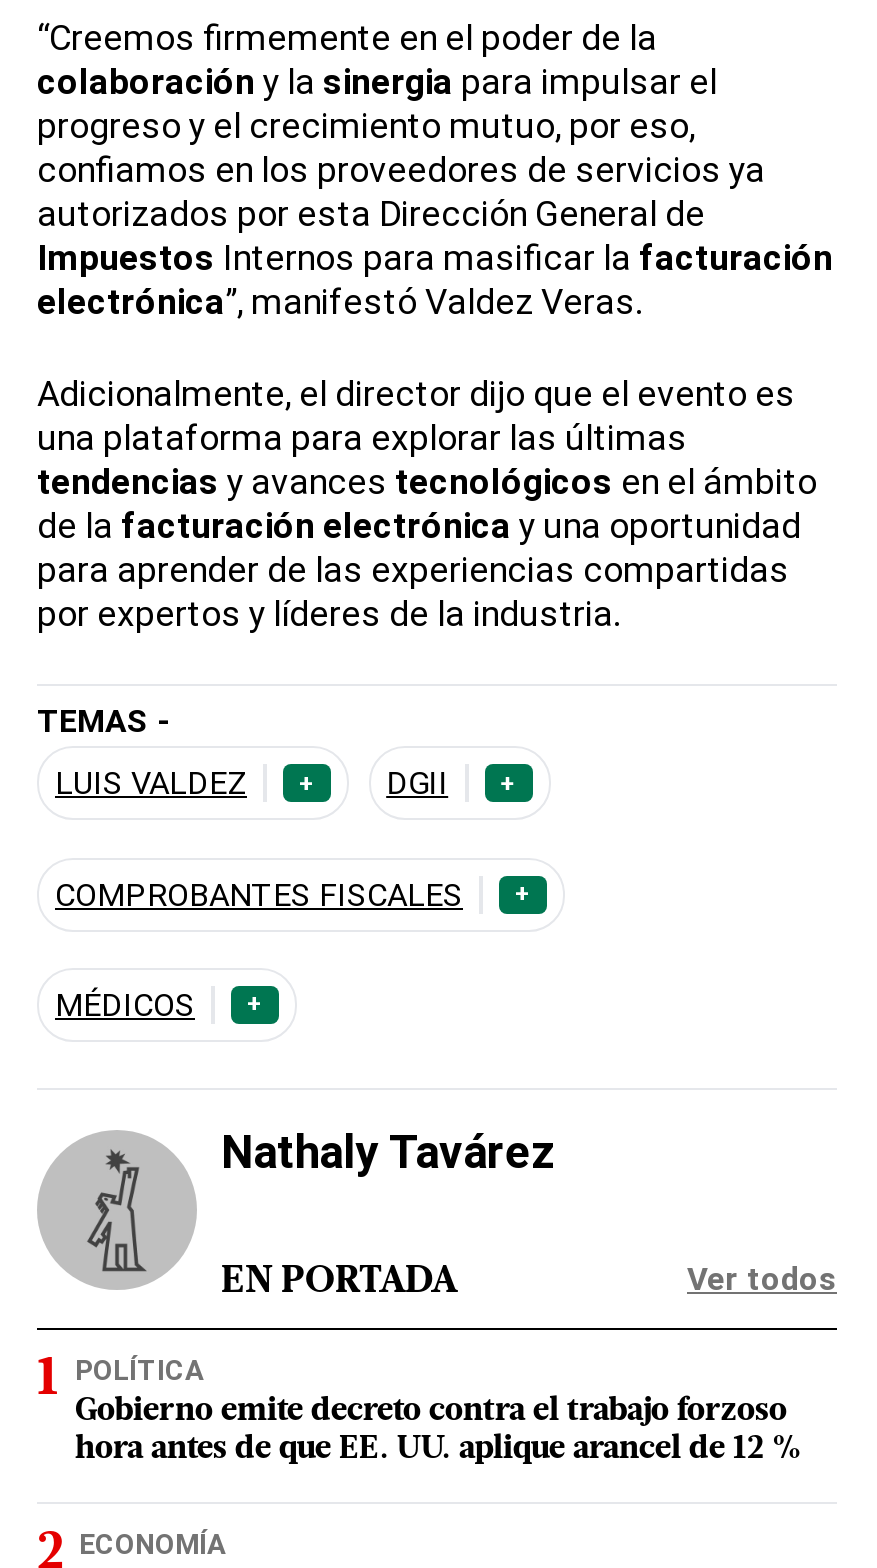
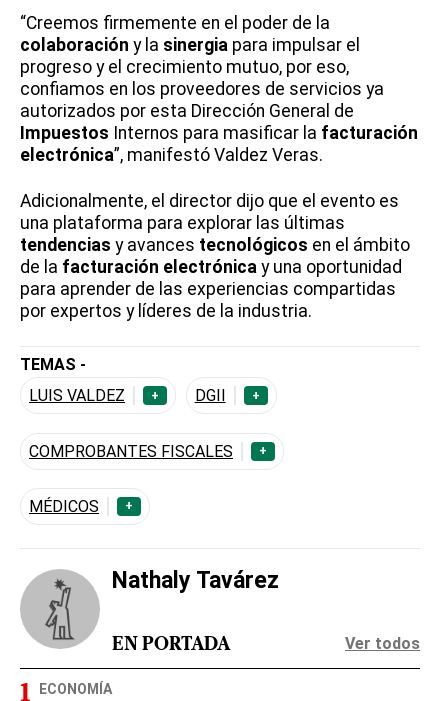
[75,1353,803,1465] POLÍTICA | Gobierno emite decreto contra el trabajo forzoso | hora antes de que EE. UU. aplique arancel de 12 % -> none

